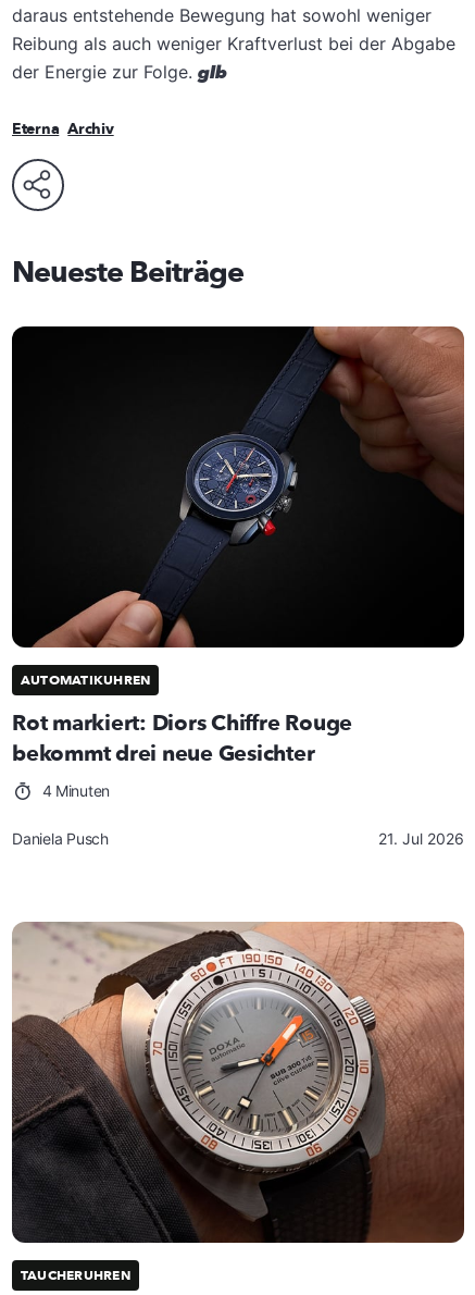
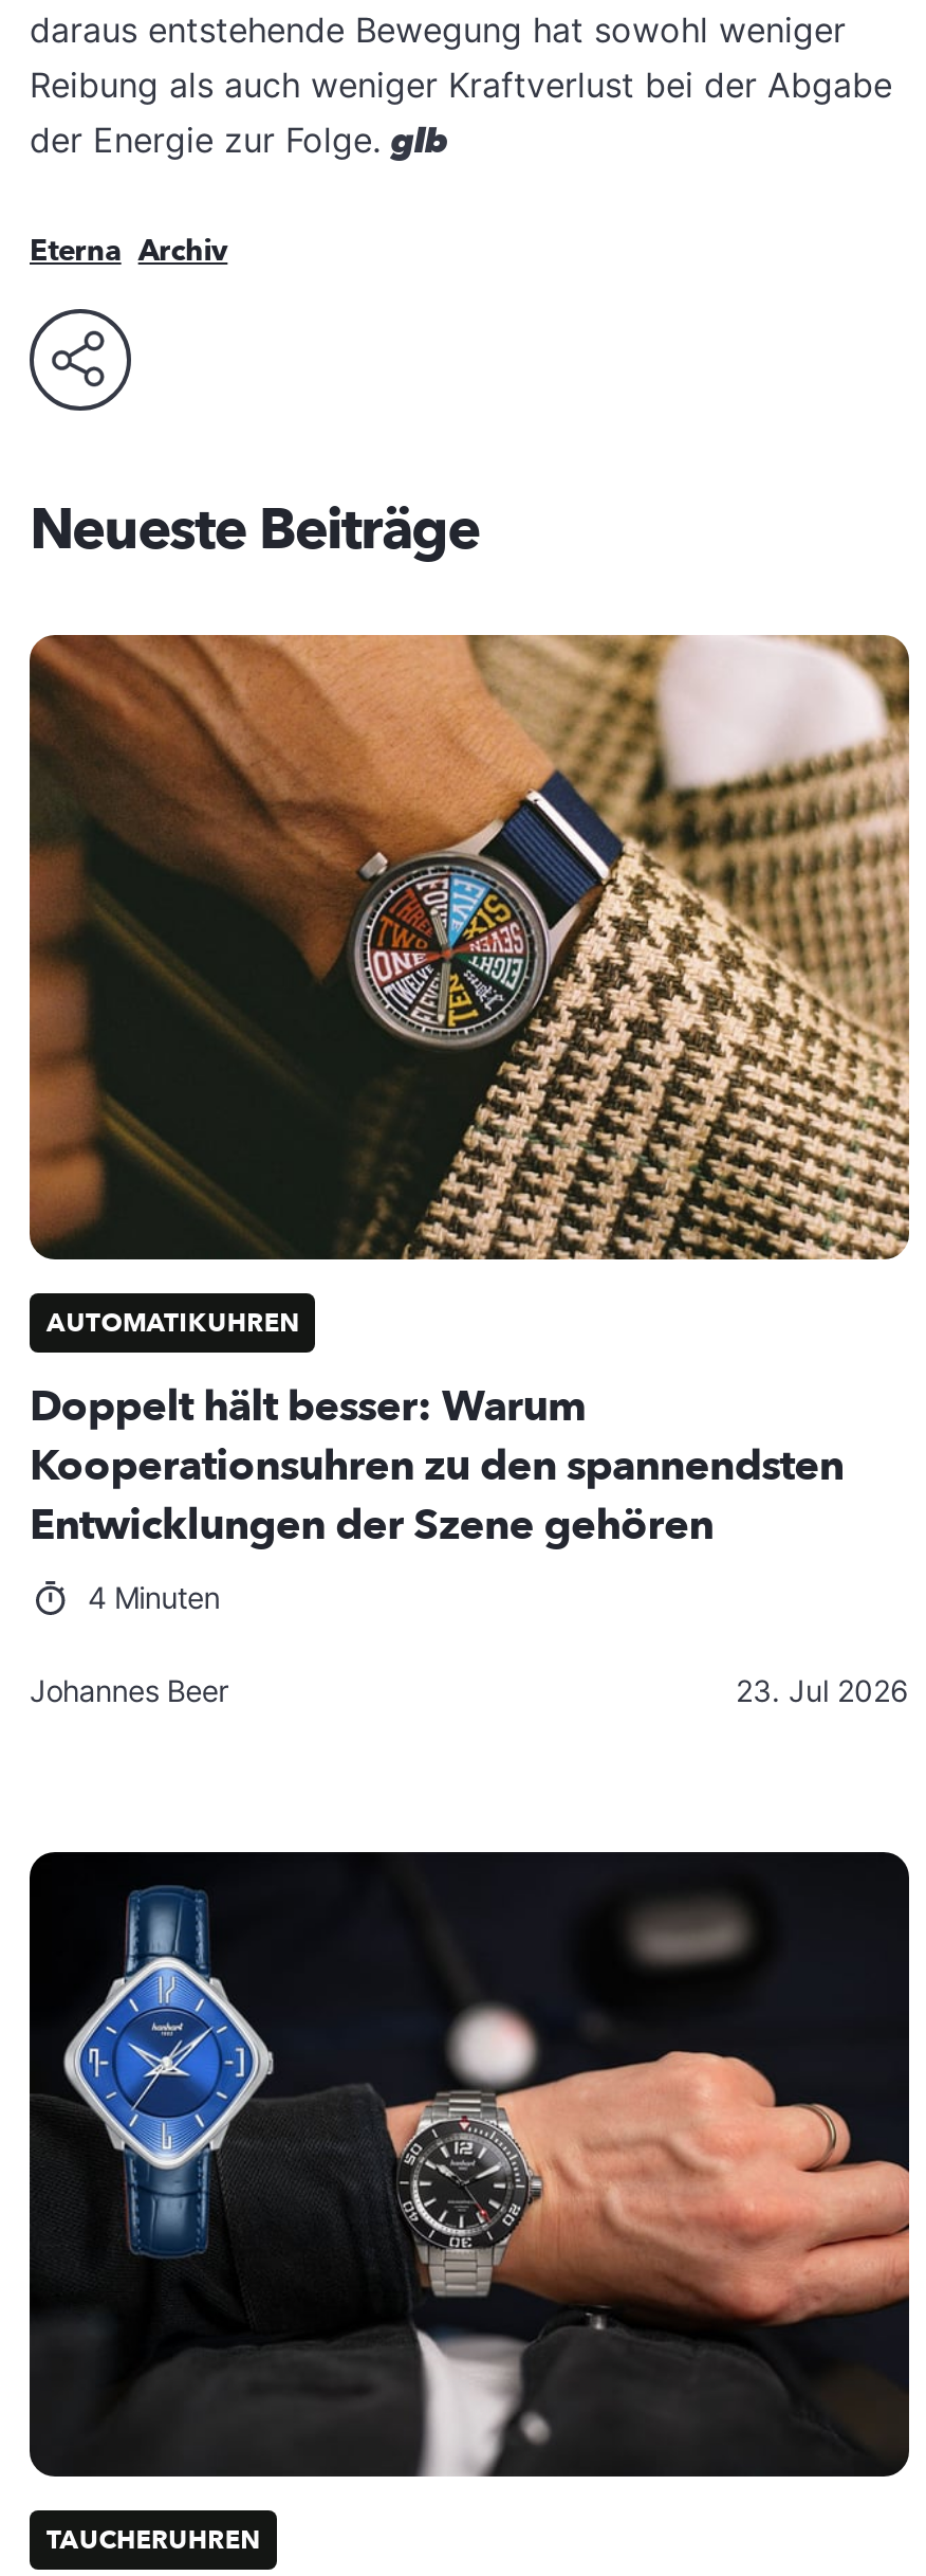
[11,325,465,649] [image] -> [27,633,911,1262] [image]
[12,708,352,768] Rot markiert: Diors Chiffre Rouge | bekommt drei neue Gesichter -> [30,1377,844,1553] Doppelt hält besser: Warum | Kooperationsuhren zu den spannendsten | Entwicklungen der Szene gehören
[12,829,464,847] Daniela Pusch | 21. Jul 2026 -> [30,1671,909,1707] Johannes Beer | 23. Jul 2026
[12,921,465,1244] [image] -> [27,1850,911,2477] [image]

